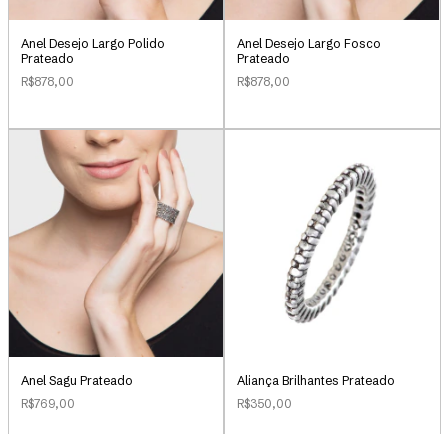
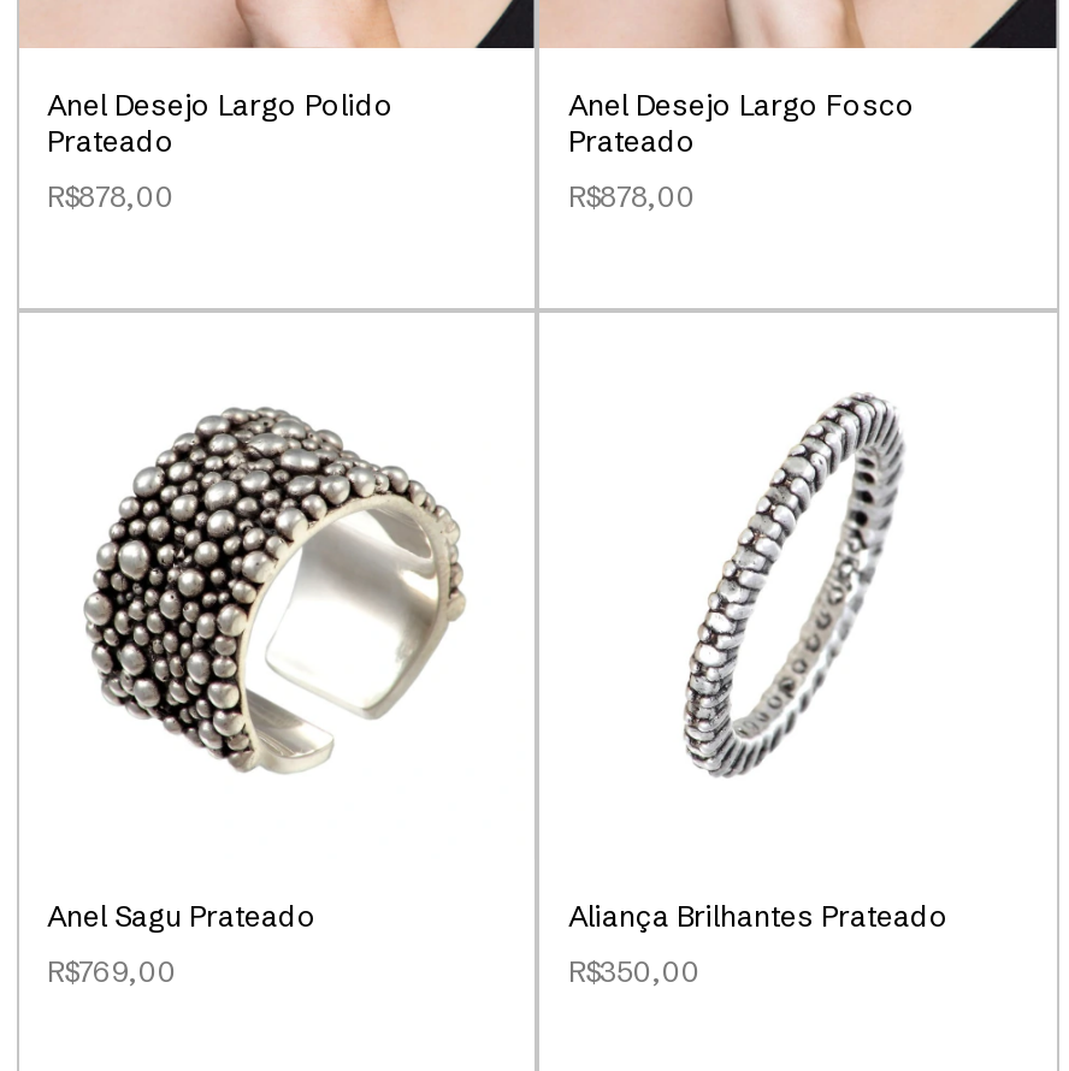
[8,129,224,358] [image] -> [19,313,534,859] [image]

